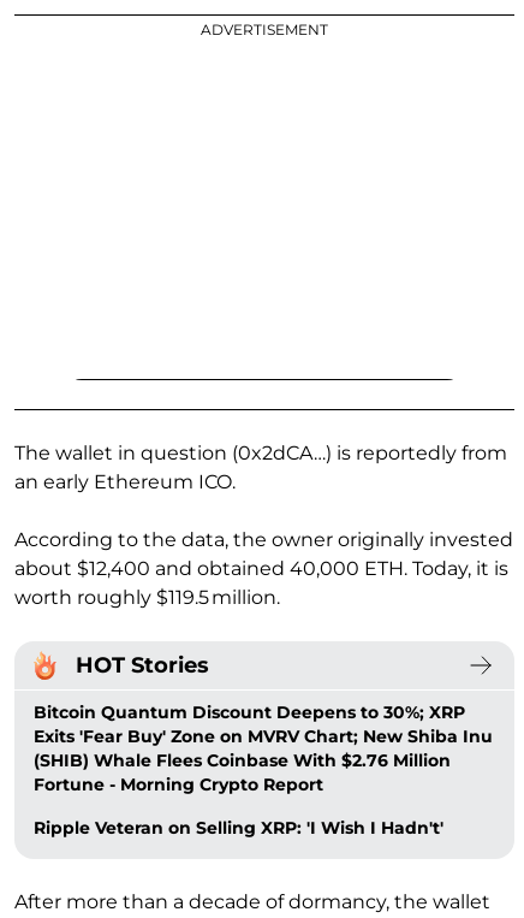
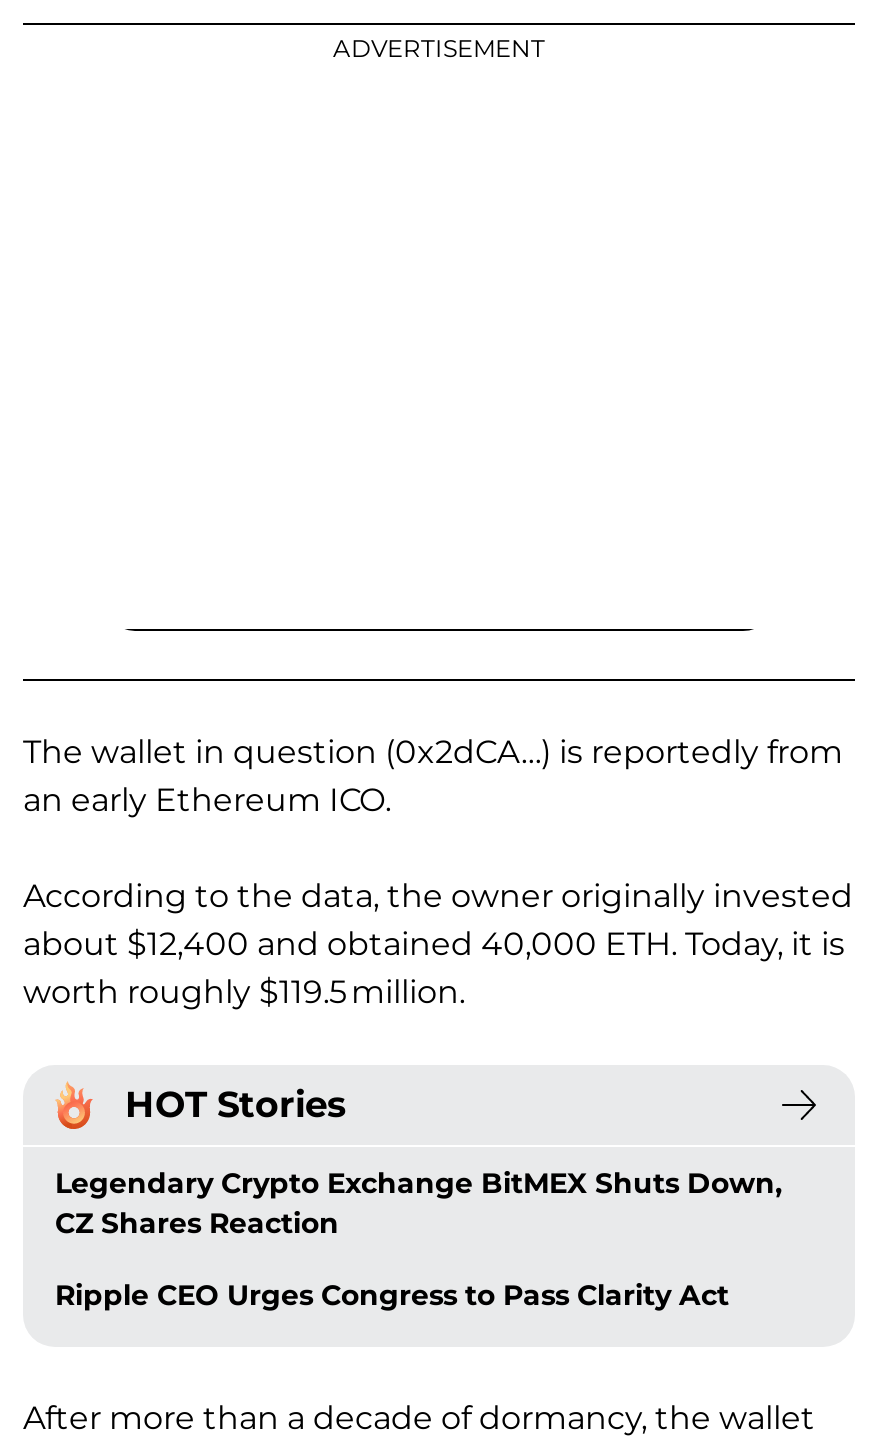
[34,702,493,796] Bitcoin Quantum Discount Deepens to 30%; XRP | Exits 'Fear Buy' Zone on MVRV Chart; New Shiba Inu | (SHIB) Whale Flees Coinbase With $2.76 Million | Fortune - Morning Crypto Report -> [55,1166,783,1242] Legendary Crypto Exchange BitMEX Shuts Down, | CZ Shares Reaction
[34,817,443,839] Ripple Veteran on Selling XRP: 'I Wish I Hadn't' -> [55,1278,729,1314] Ripple CEO Urges Congress to Pass Clarity Act

